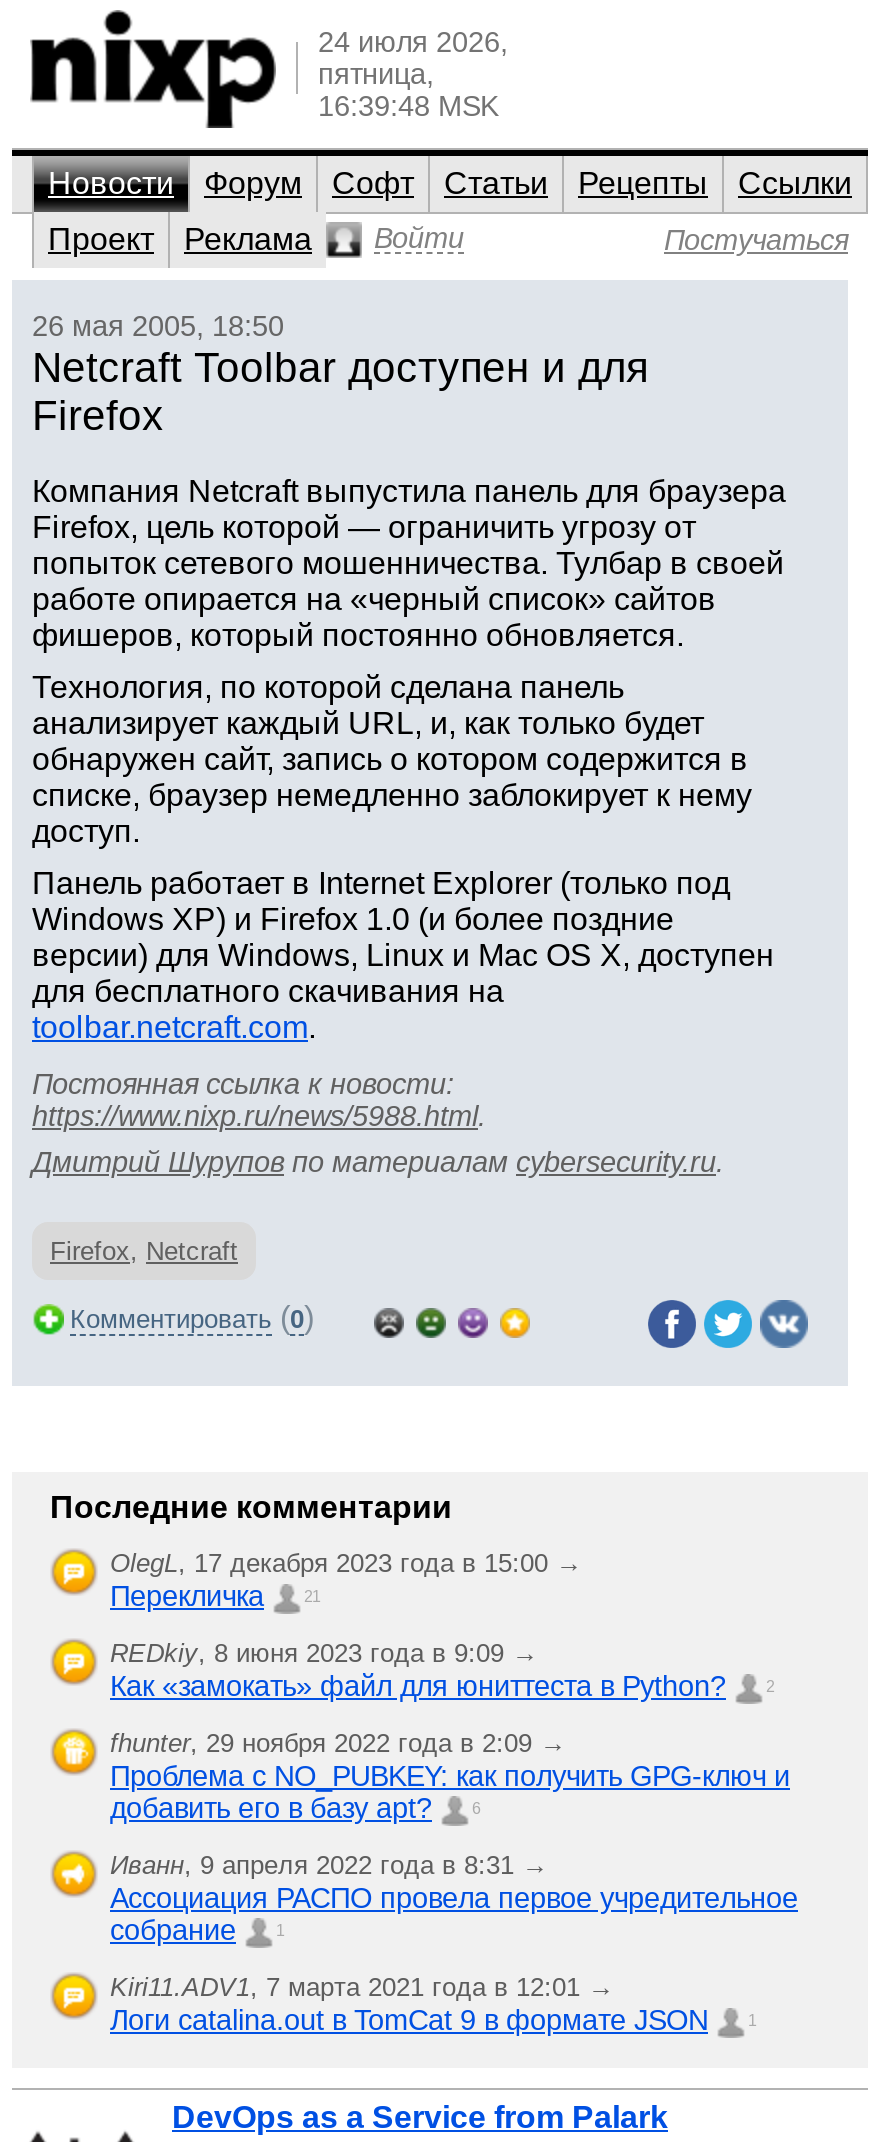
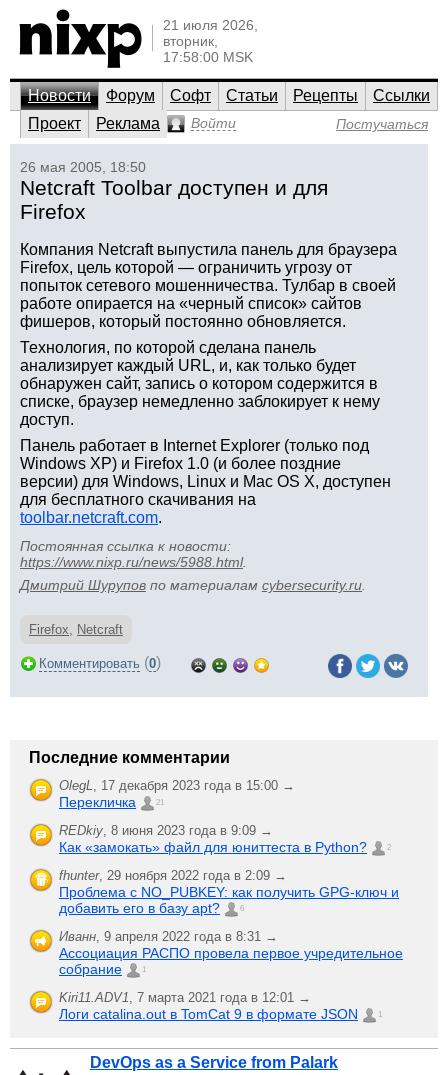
[318,26,508,122] 24 июля 2026, | пятница, | 16:39:48 MSK -> [163,17,258,65] 21 июля 2026, | вторник, | 17:58:00 MSK

